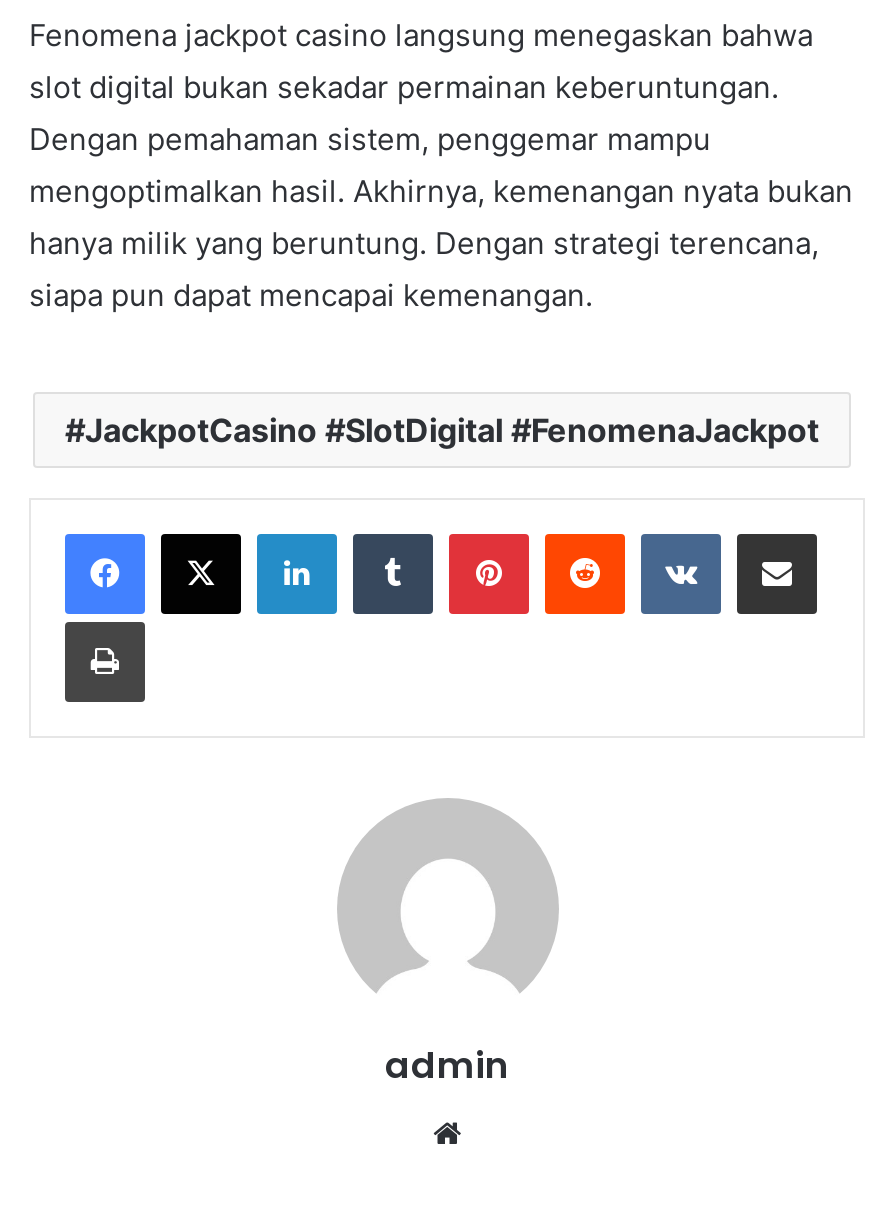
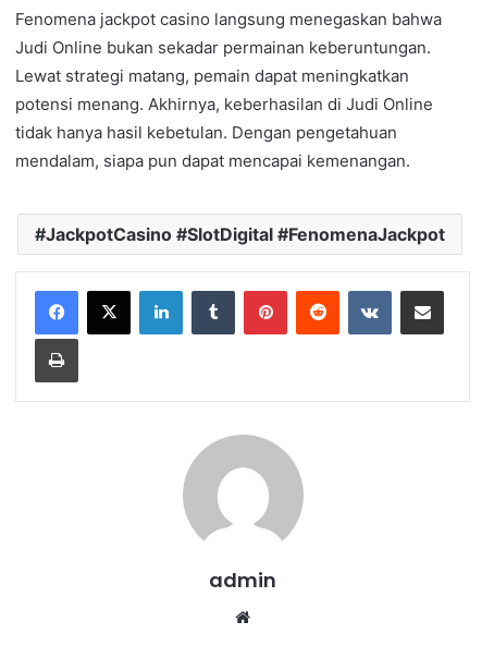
[29,69,853,315] slot digital bukan sekadar permainan keberuntungan. | Dengan pemahaman sistem, penggemar mampu | mengoptimalkan hasil. Akhirnya, kemenangan nyata bukan | hanya milik yang beruntung. Dengan strategi terencana, | siapa pun dapat mencapai kemenangan. -> [15,37,433,171] Judi Online bukan sekadar permainan keberuntungan. | Lewat strategi matang, pemain dapat meningkatkan | potensi menang. Akhirnya, keberhasilan di Judi Online | tidak hanya hasil kebetulan. Dengan pengetahuan | mendalam, siapa pun dapat mencapai kemenangan.

